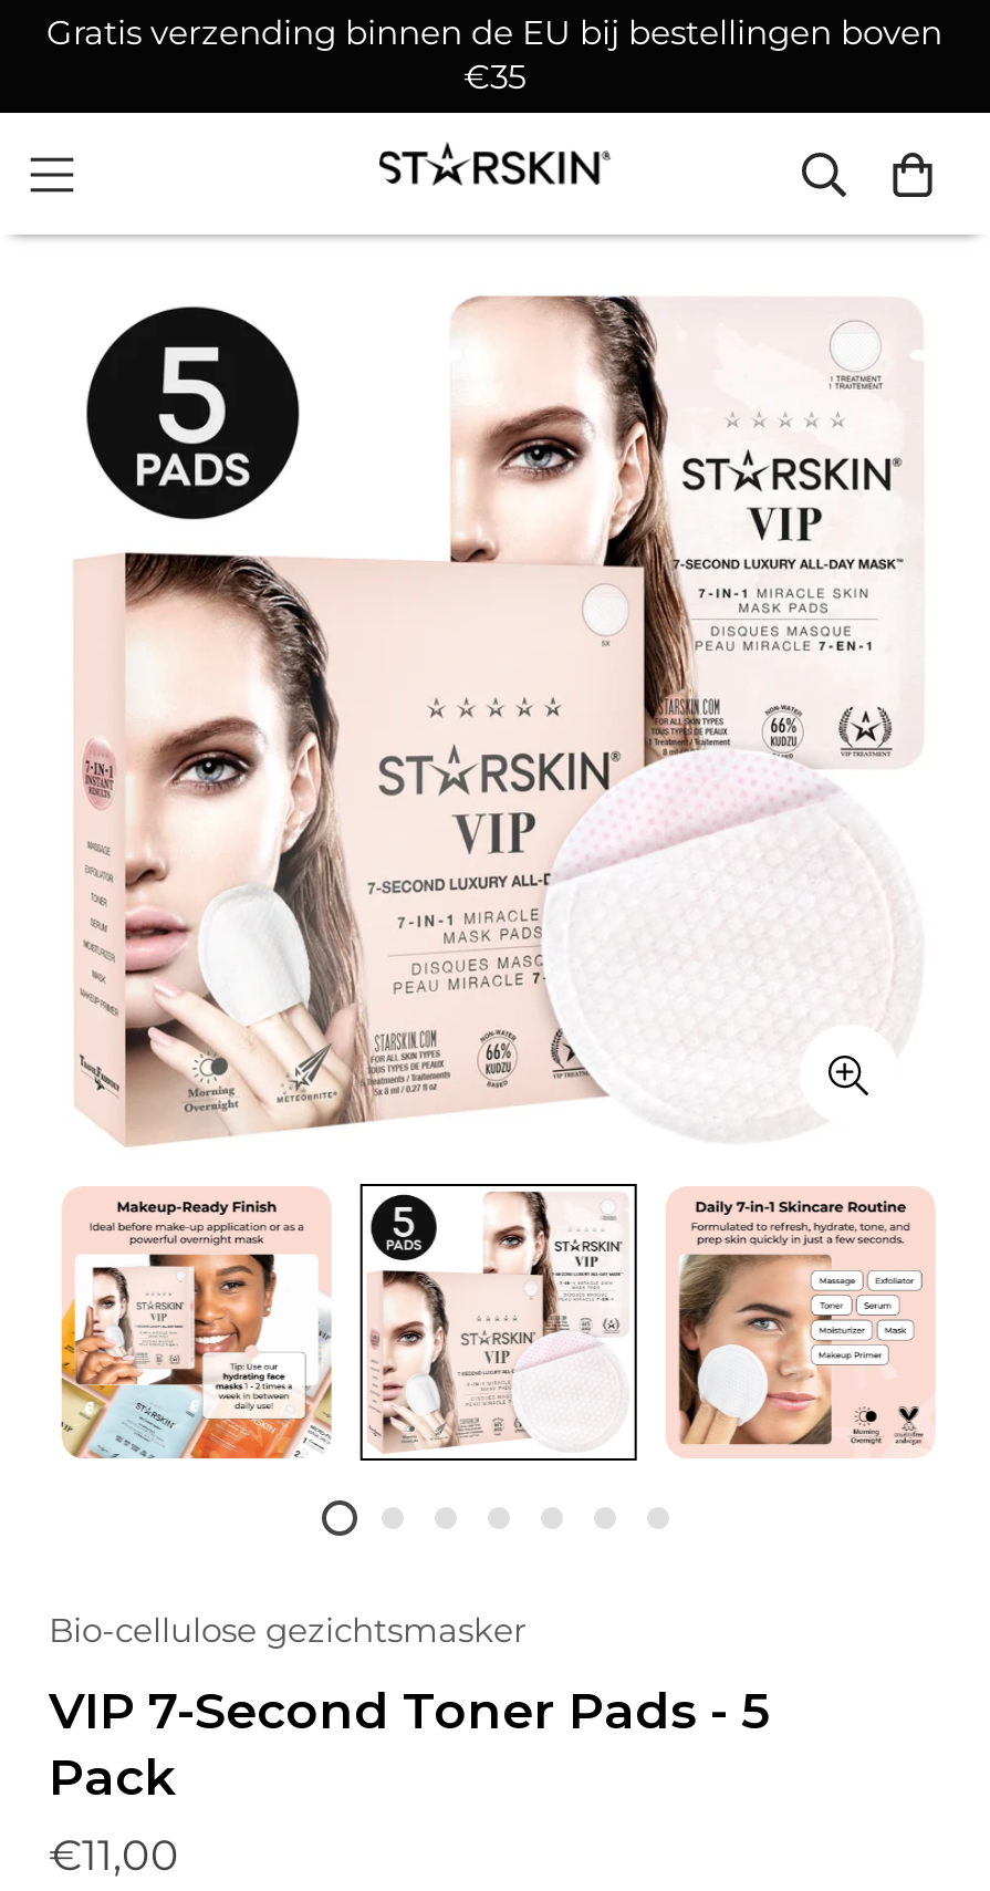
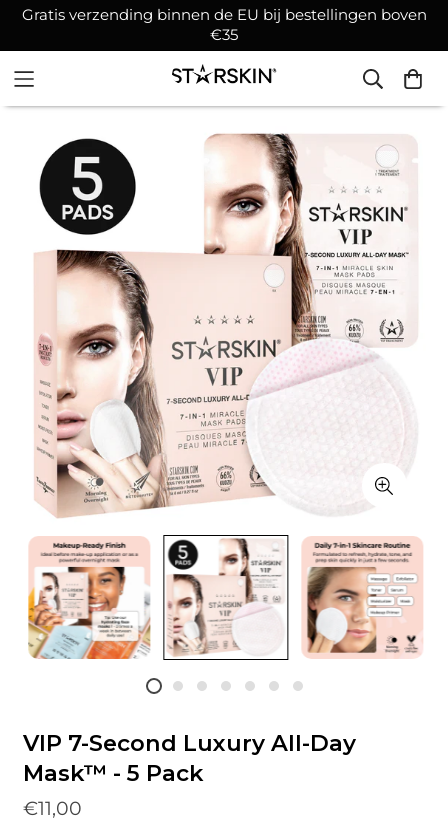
[49,1608,770,1807] Bio-cellulose gezichtsmasker | VIP 7-Second Toner Pads - 5 | Pack -> [22,729,355,787] VIP 7-Second Luxury All-Day | Mask™ - 5 Pack

